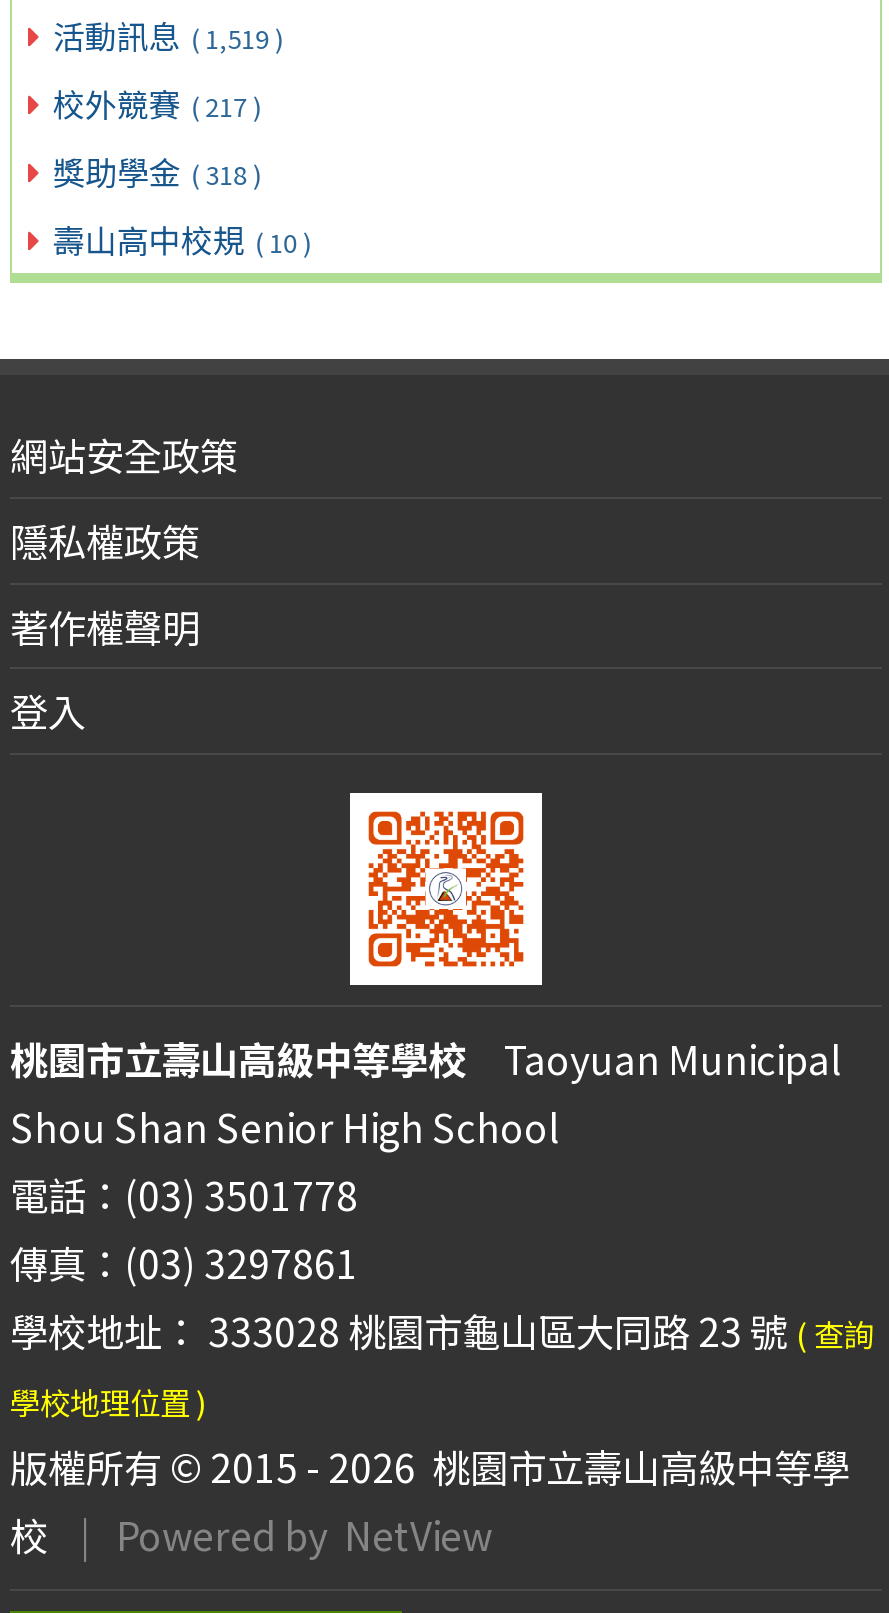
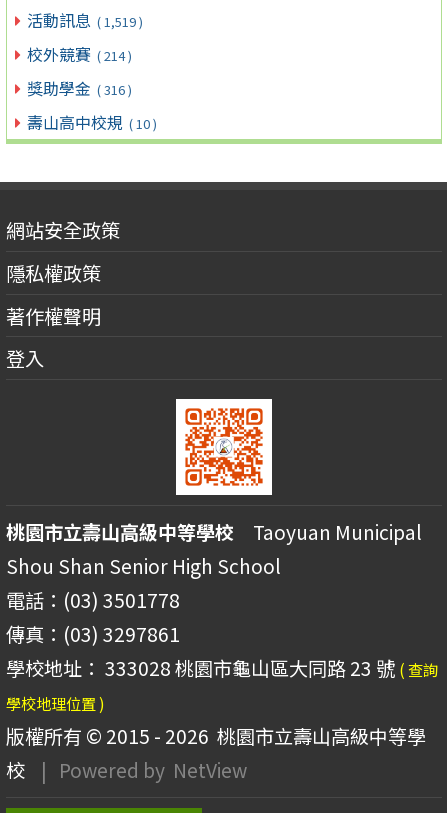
[53,79,261,127] 校外競賽 ( 217 ) -> [27,42,132,66] 校外競賽 ( 214 )
[53,146,261,194] 獎助學金 ( 318 ) -> [27,76,132,100] 獎助學金 ( 316 )

